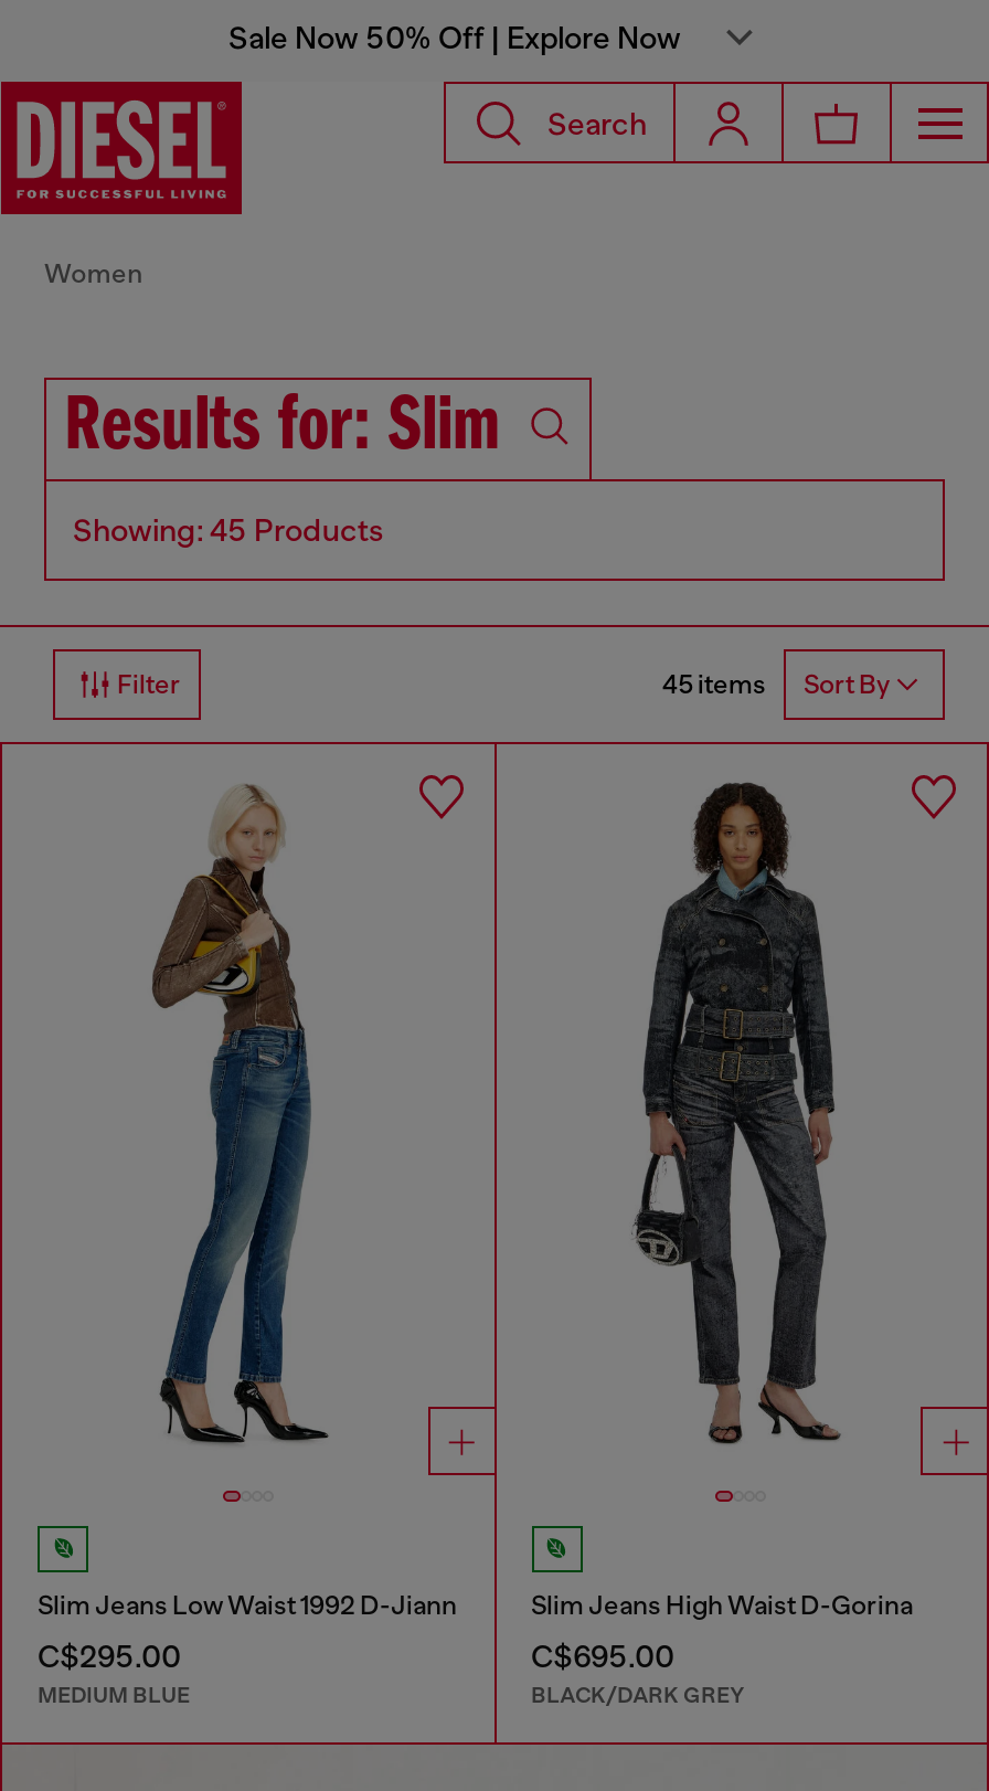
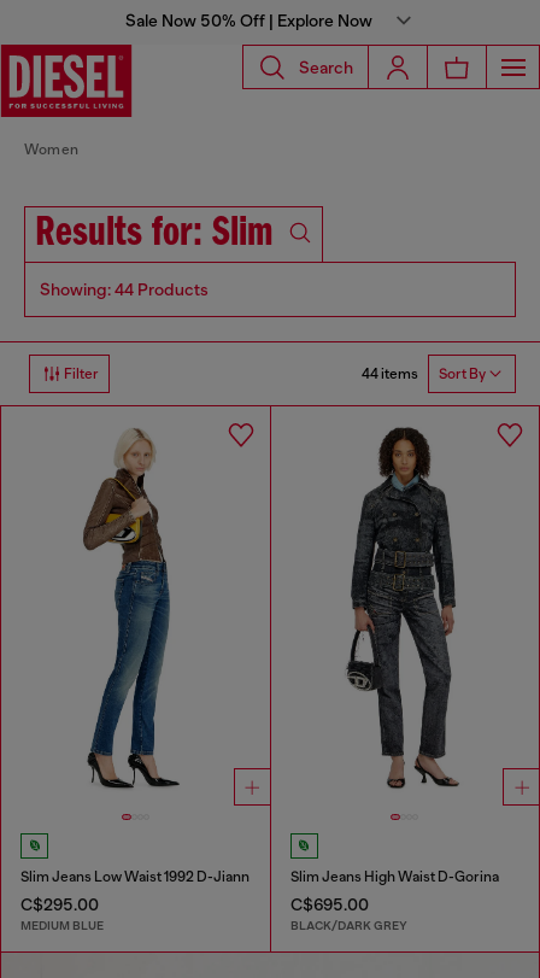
[73,512,384,548] Showing: 45 Products -> [40,280,209,299] Showing: 44 Products
[662,668,890,700] 45 items Sort By -> [362,365,486,382] 44 items Sort By

